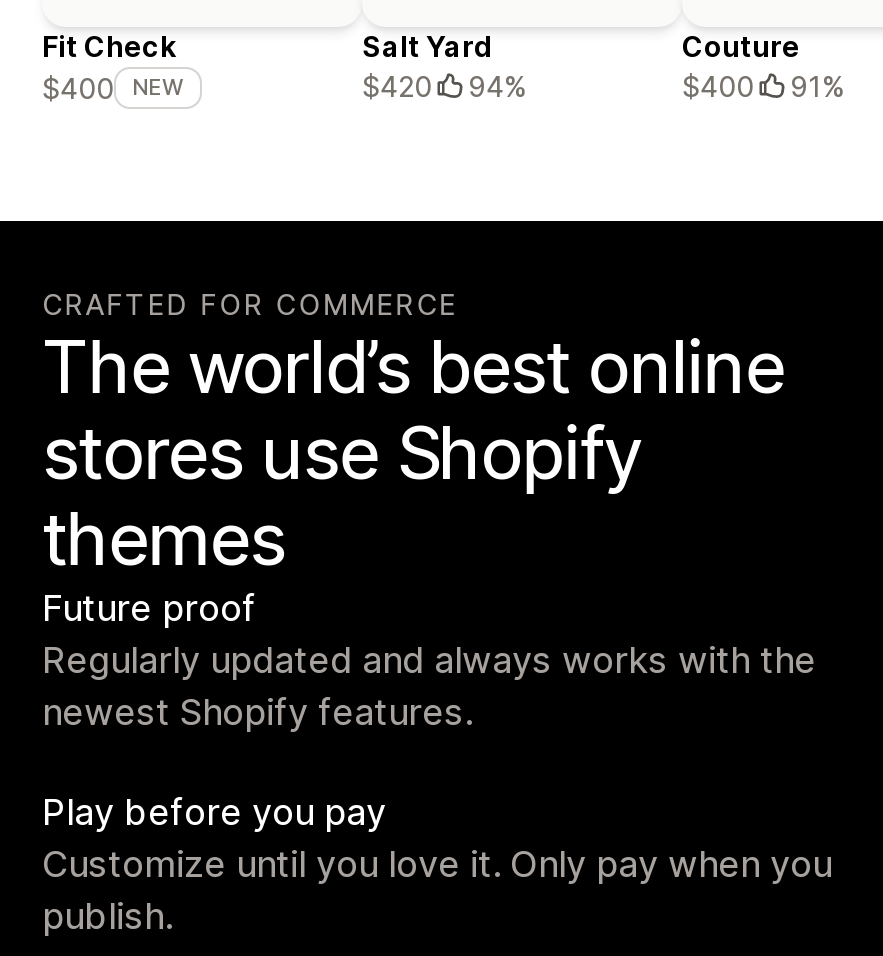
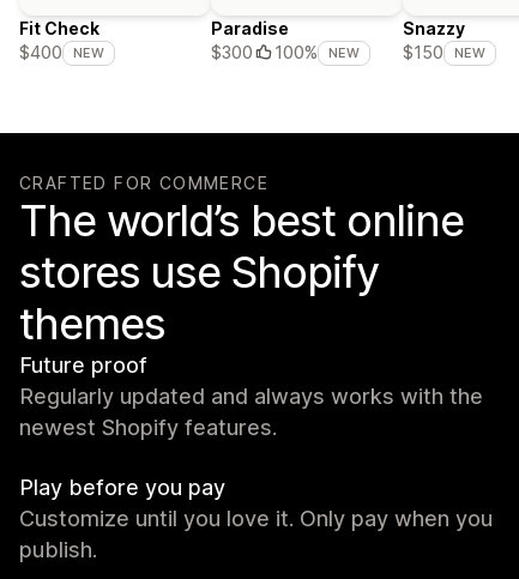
[362,29,526,103] Salt Yard | $420 | 94% -> [211,18,360,63] Paradise | $300 | 100% | NEW
[682,29,844,103] Couture | $400 | 91% -> [403,18,485,63] Snazzy | $150 | NEW

